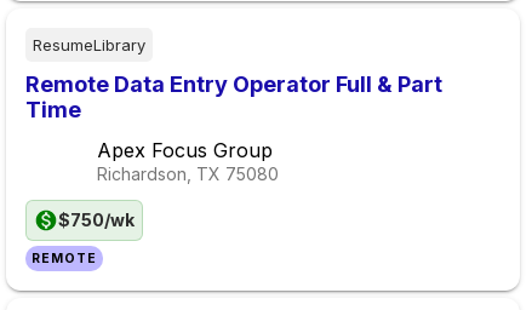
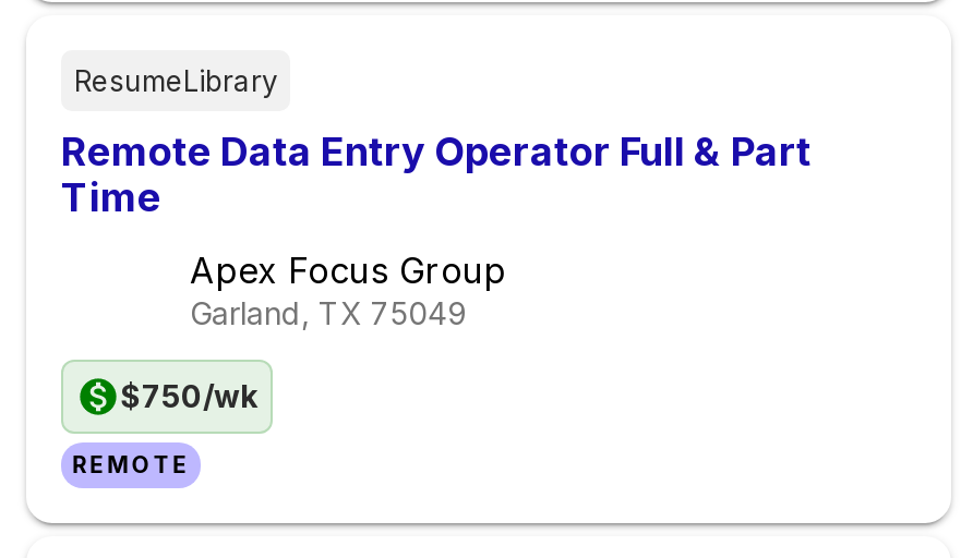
[97,163,279,184] Richardson, TX 75080 -> [190,294,467,331] Garland, TX 75049

